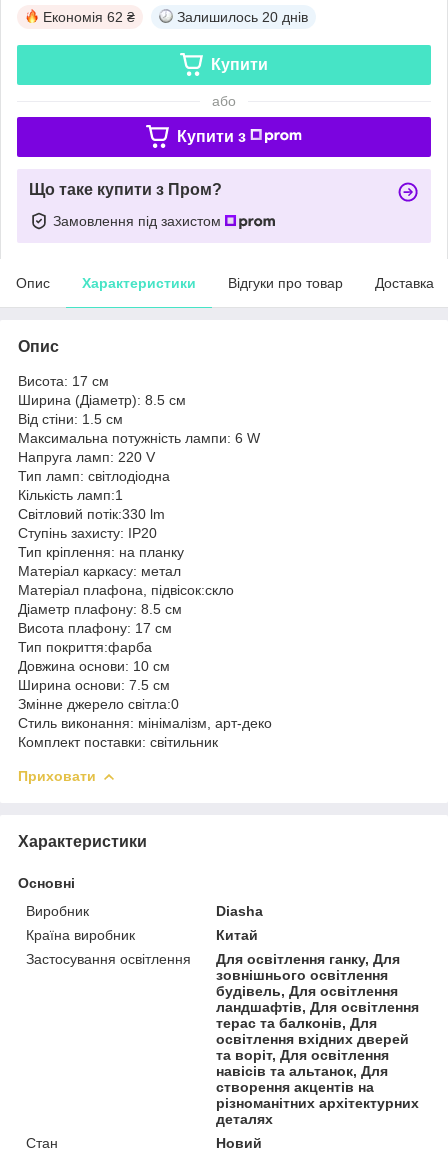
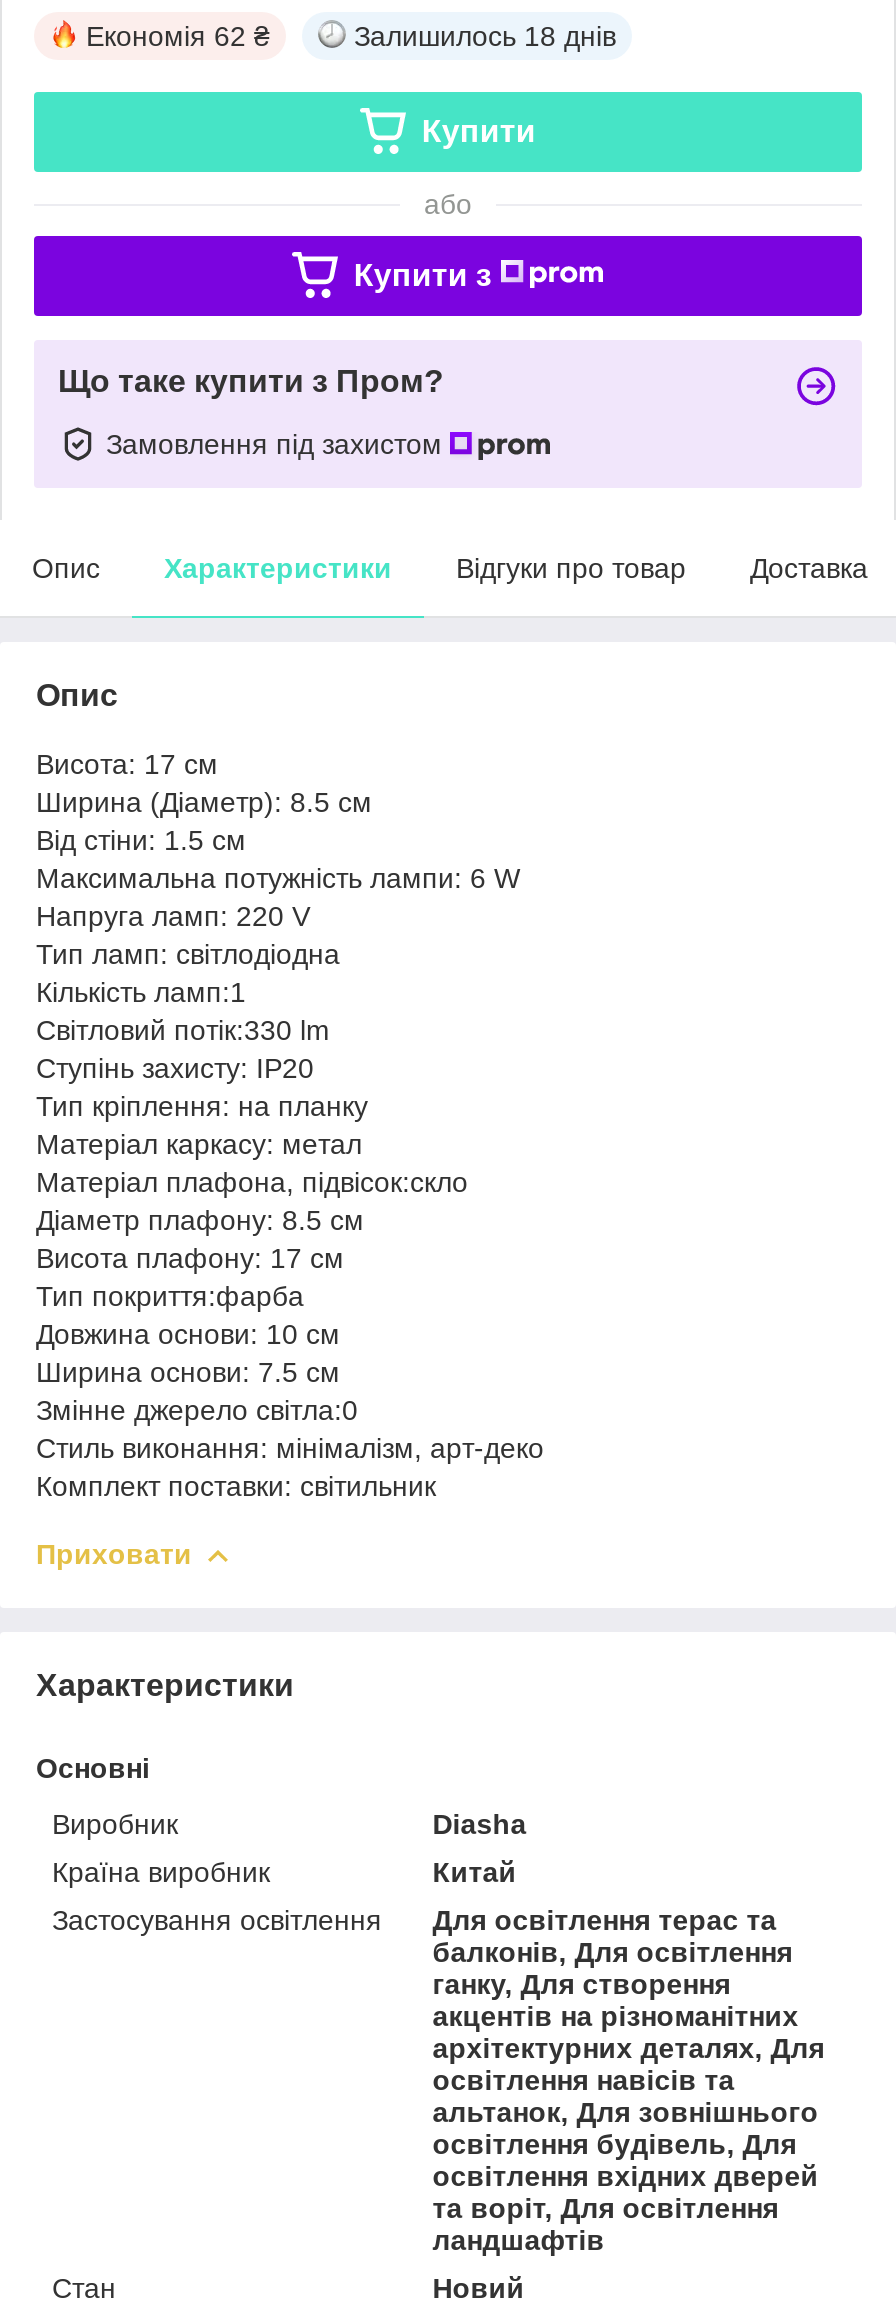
[177,9,308,25] Залишилось 20 днів -> [354,20,616,52] Залишилось 18 днів
[216,951,419,1031] Для освітлення ганку, Для | зовнішнього освітлення | будівель, Для освітлення | ландшафтів, Для освітлення | терас та балконів, Для -> [432,1904,824,2160] Для освітлення терас та | балконів, Для освітлення | ганку, Для створення | акцентів на різноманітних | архітектурних деталях, Для | освітлення навісів та | альтанок, Для зовнішнього | освітлення будівель, Для
moved [216,1031,409,1063] -> [432,2160,818,2224]: освітлення вхідних дверей | та воріт, Для освітлення
[216,1063,419,1127] навісів та альтанок, Для | створення акцентів на | різноманітних архітектурних | деталях -> [432,2224,604,2256] ландшафтів

